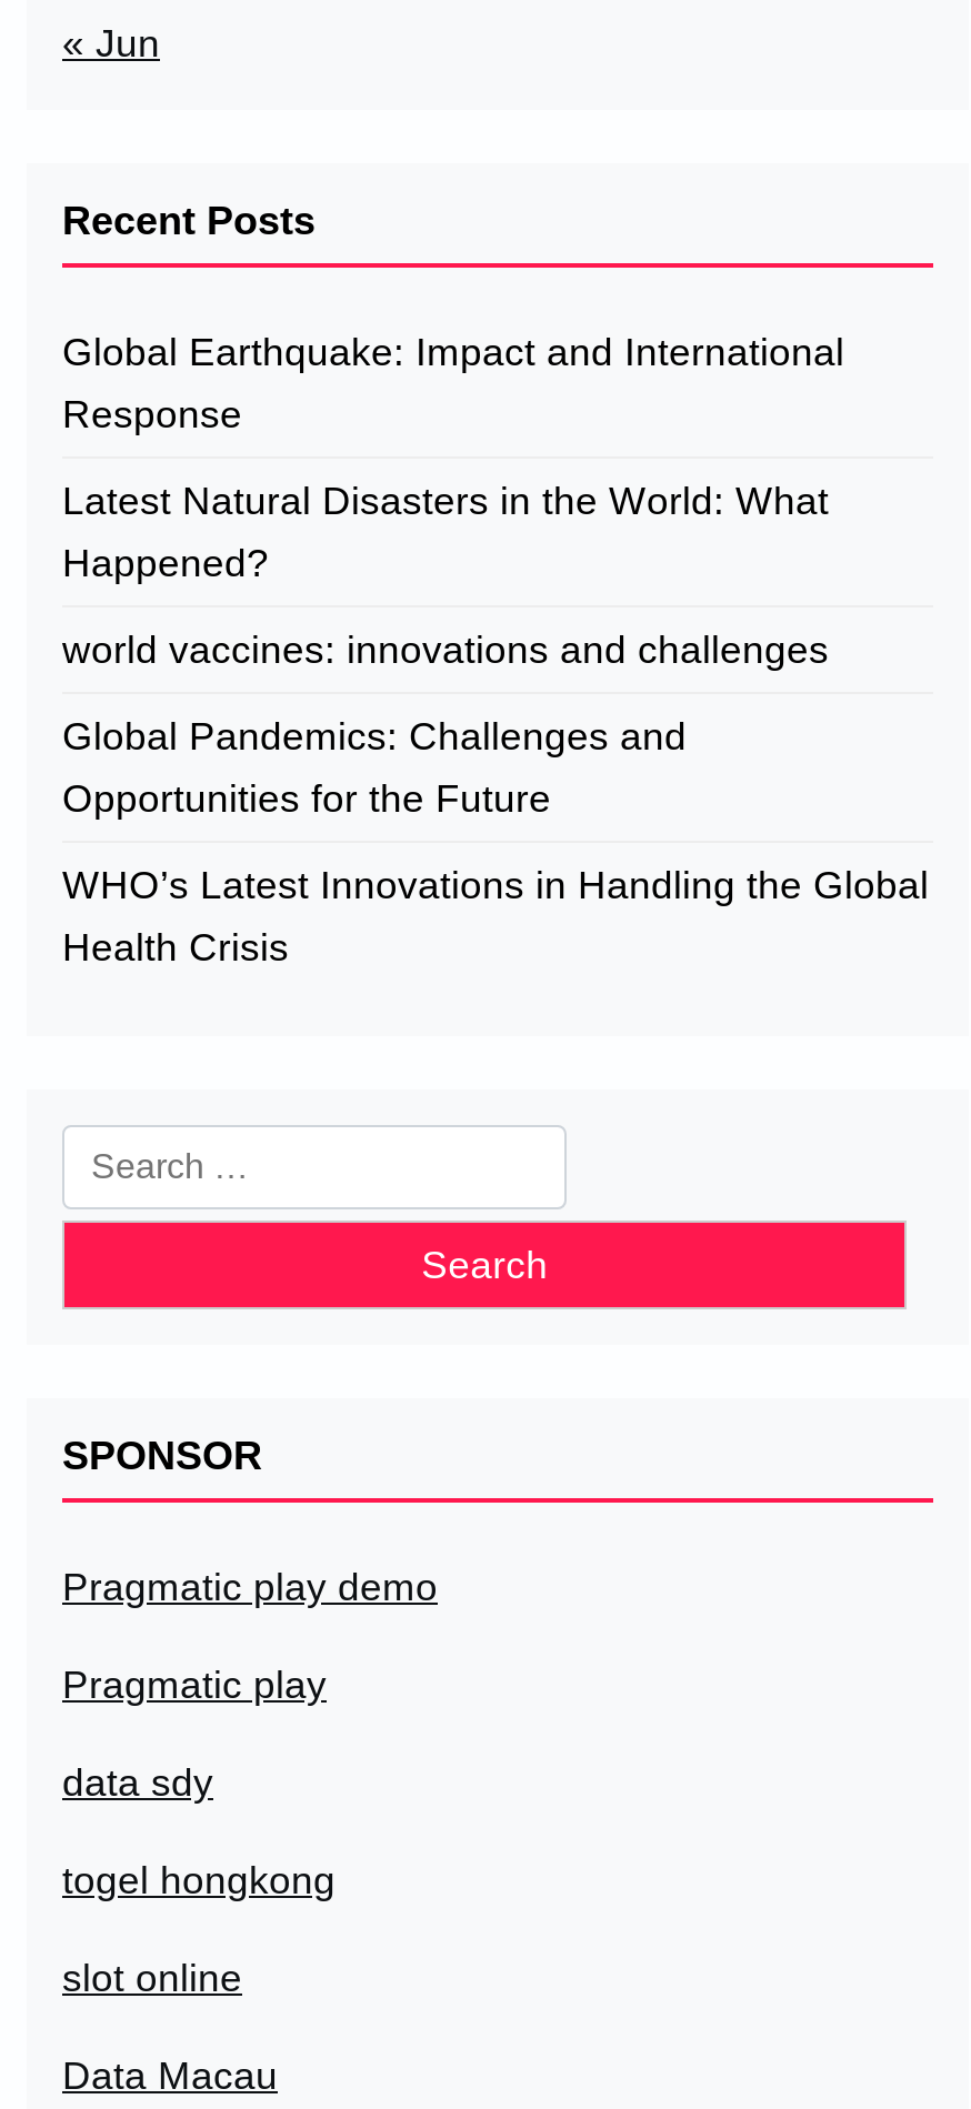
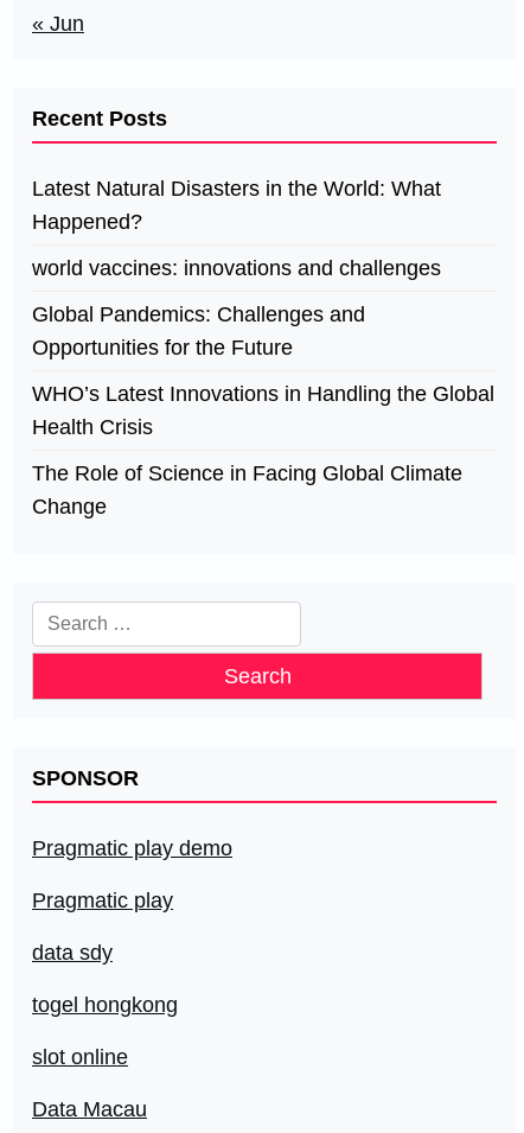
[62,330,844,436] Global Earthquake: Impact and International | Response -> none
moved [62,479,929,970] -> [32,177,494,439]: Latest Natural Disasters in the World: What | Happened? | world vaccines: innovations and challenges | Global Pandemics: Challenges and | Opportunities for the Future | WHO’s Latest Innovations in Handling the Global | Health Crisis
none -> [32,462,462,518] The Role of Science in Facing Global Climate | Change

